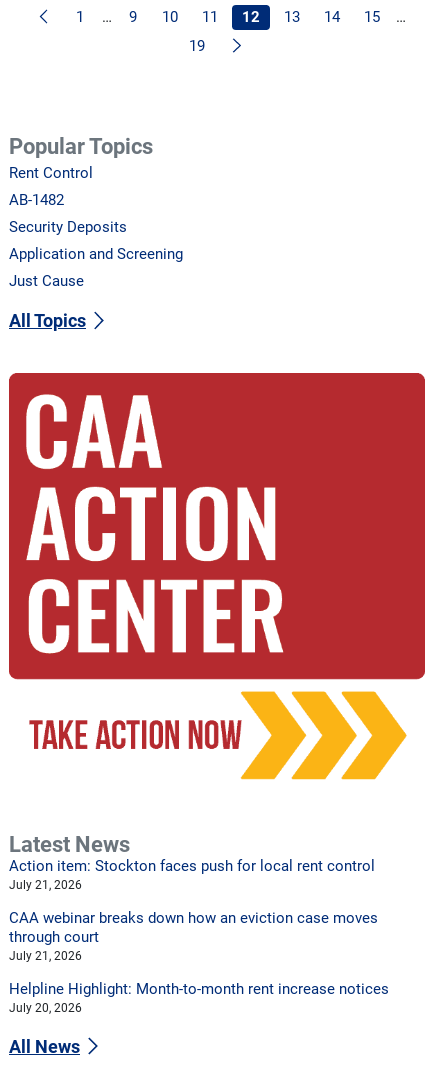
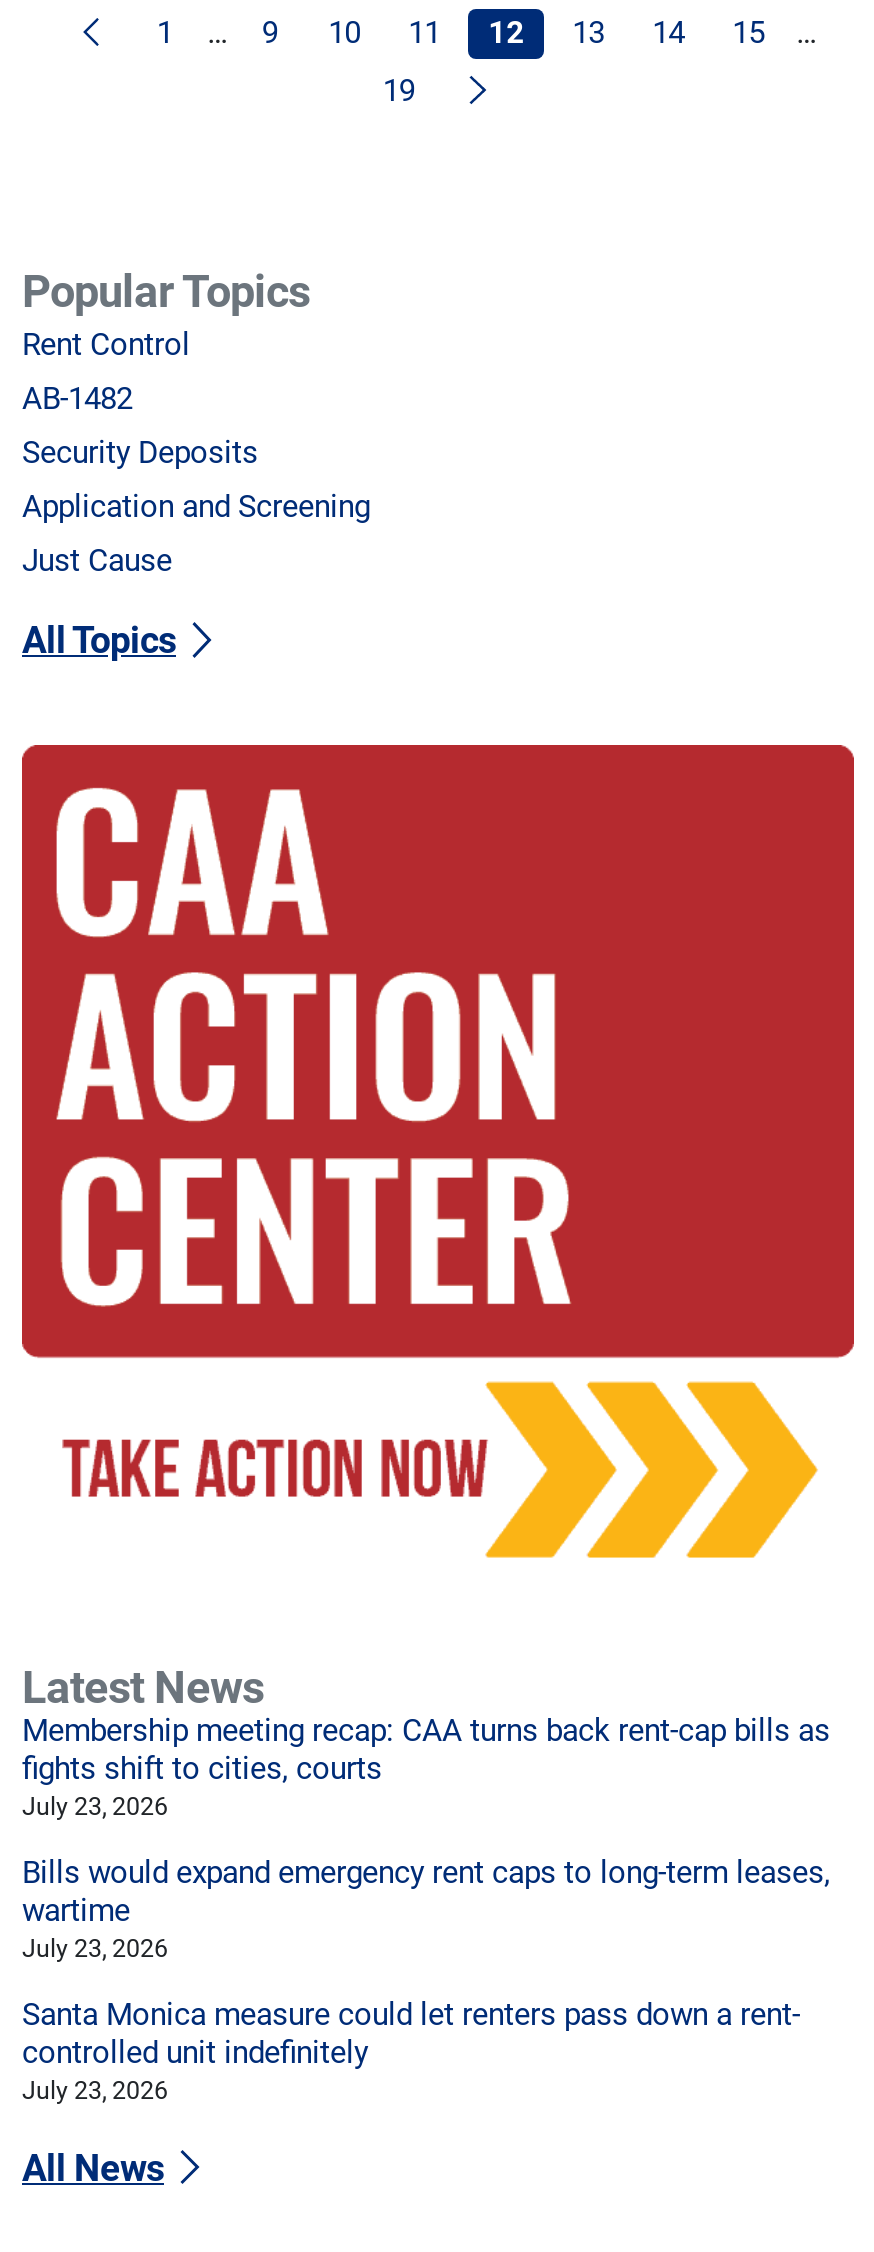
[9,857,375,892] Action item: Stockton faces push for local rent control | July 21, 2026 -> [22,1713,830,1821] Membership meeting recap: CAA turns back rent-cap bills as | fights shift to cities, courts | July 23, 2026
[9,909,378,963] CAA webinar breaks down how an eviction case moves | through court | July 21, 2026 -> [22,1855,830,1963] Bills would expand emergency rent caps to long-term leases, | wartime | July 23, 2026
[9,980,389,1015] Helpline Highlight: Month-to-month rent increase notices | July 20, 2026 -> [22,1997,800,2105] Santa Monica measure could let renters pass down a rent- | controlled unit indefinitely | July 23, 2026

